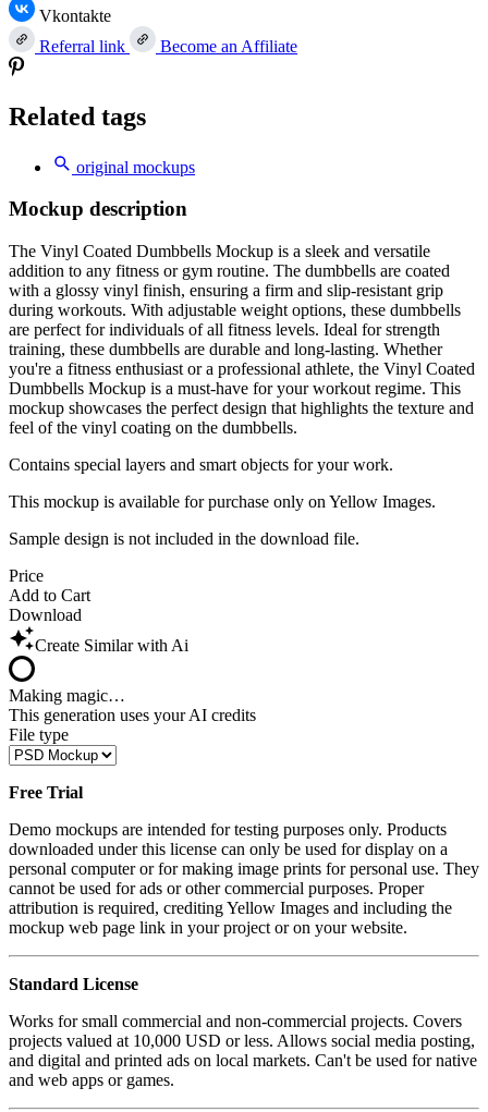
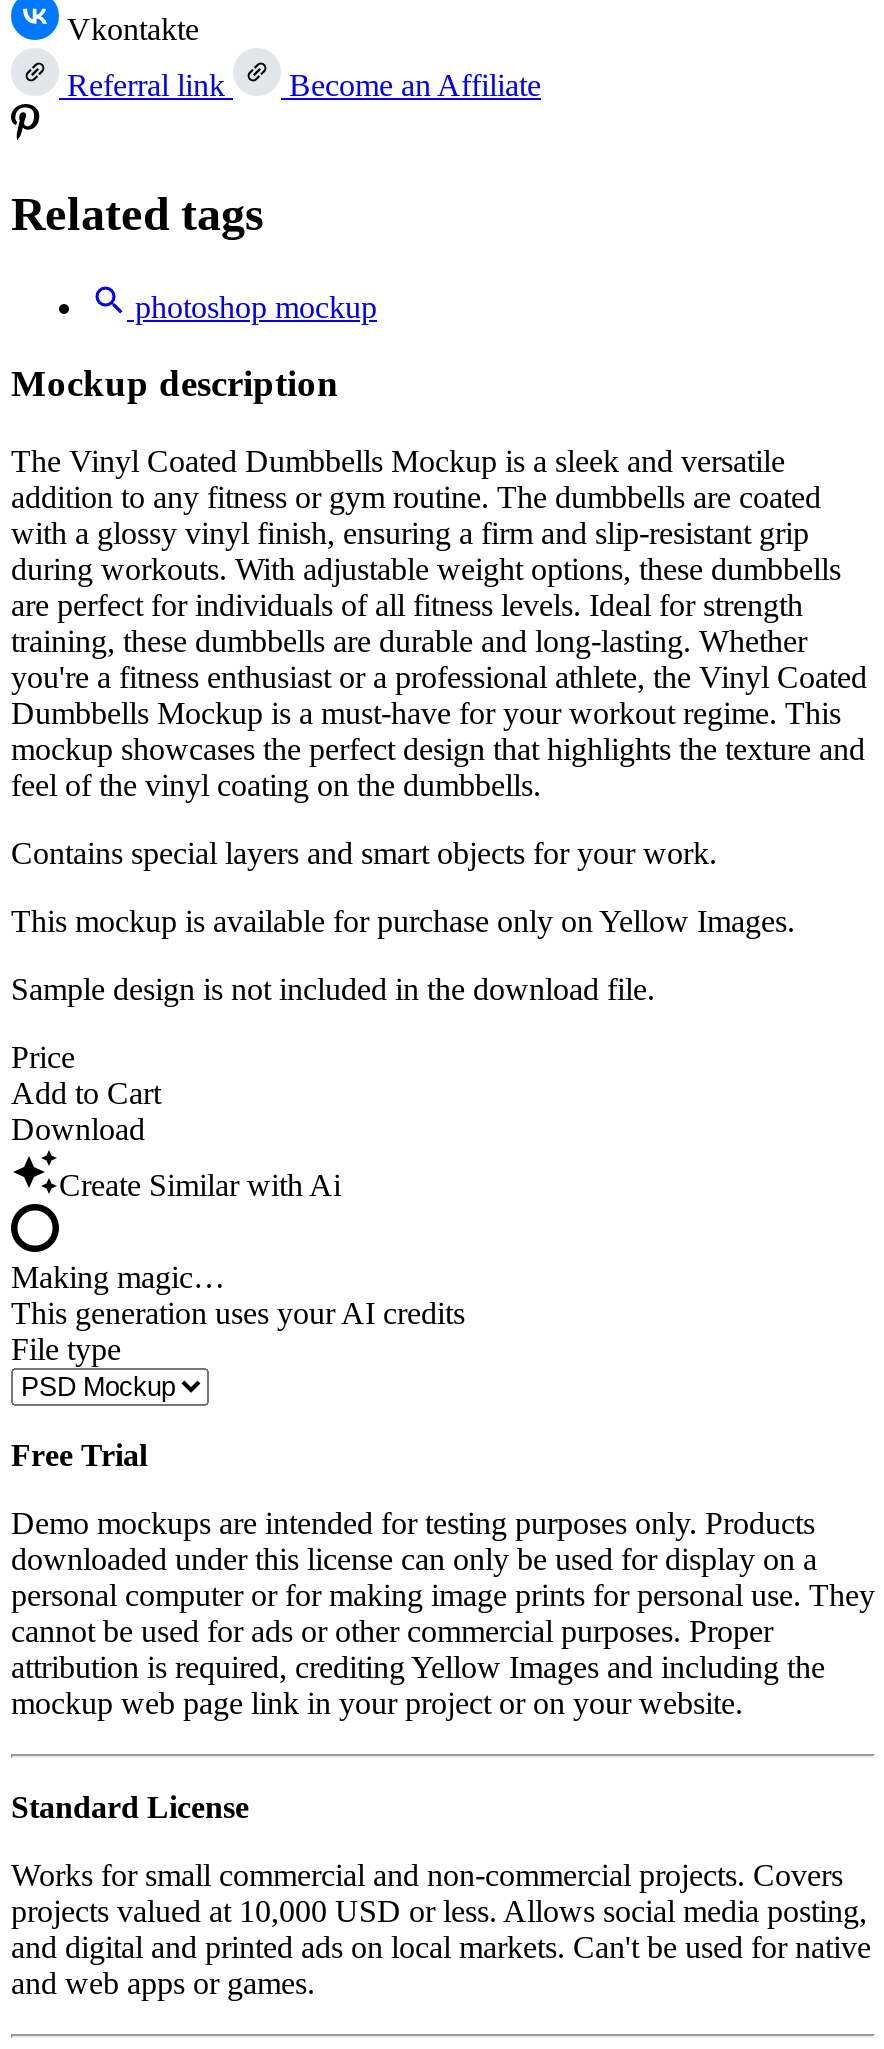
[72,158,195,176] original mockups -> [127,289,377,323] photoshop mockup

